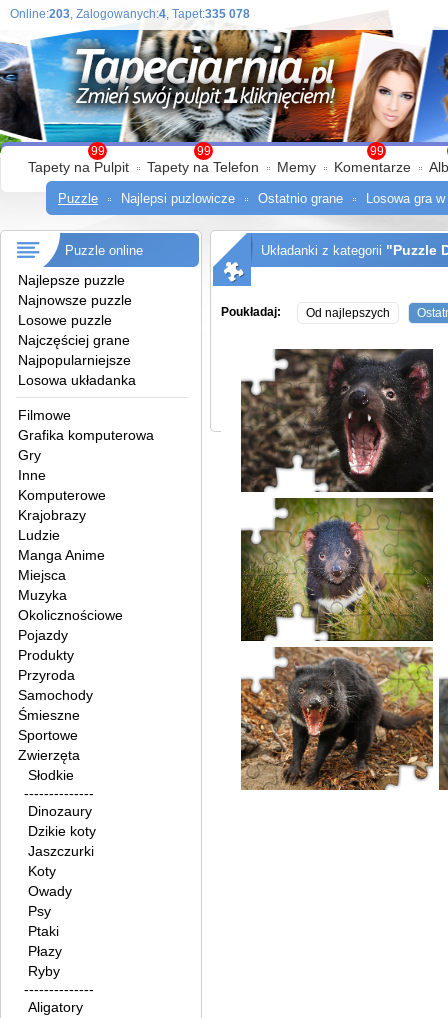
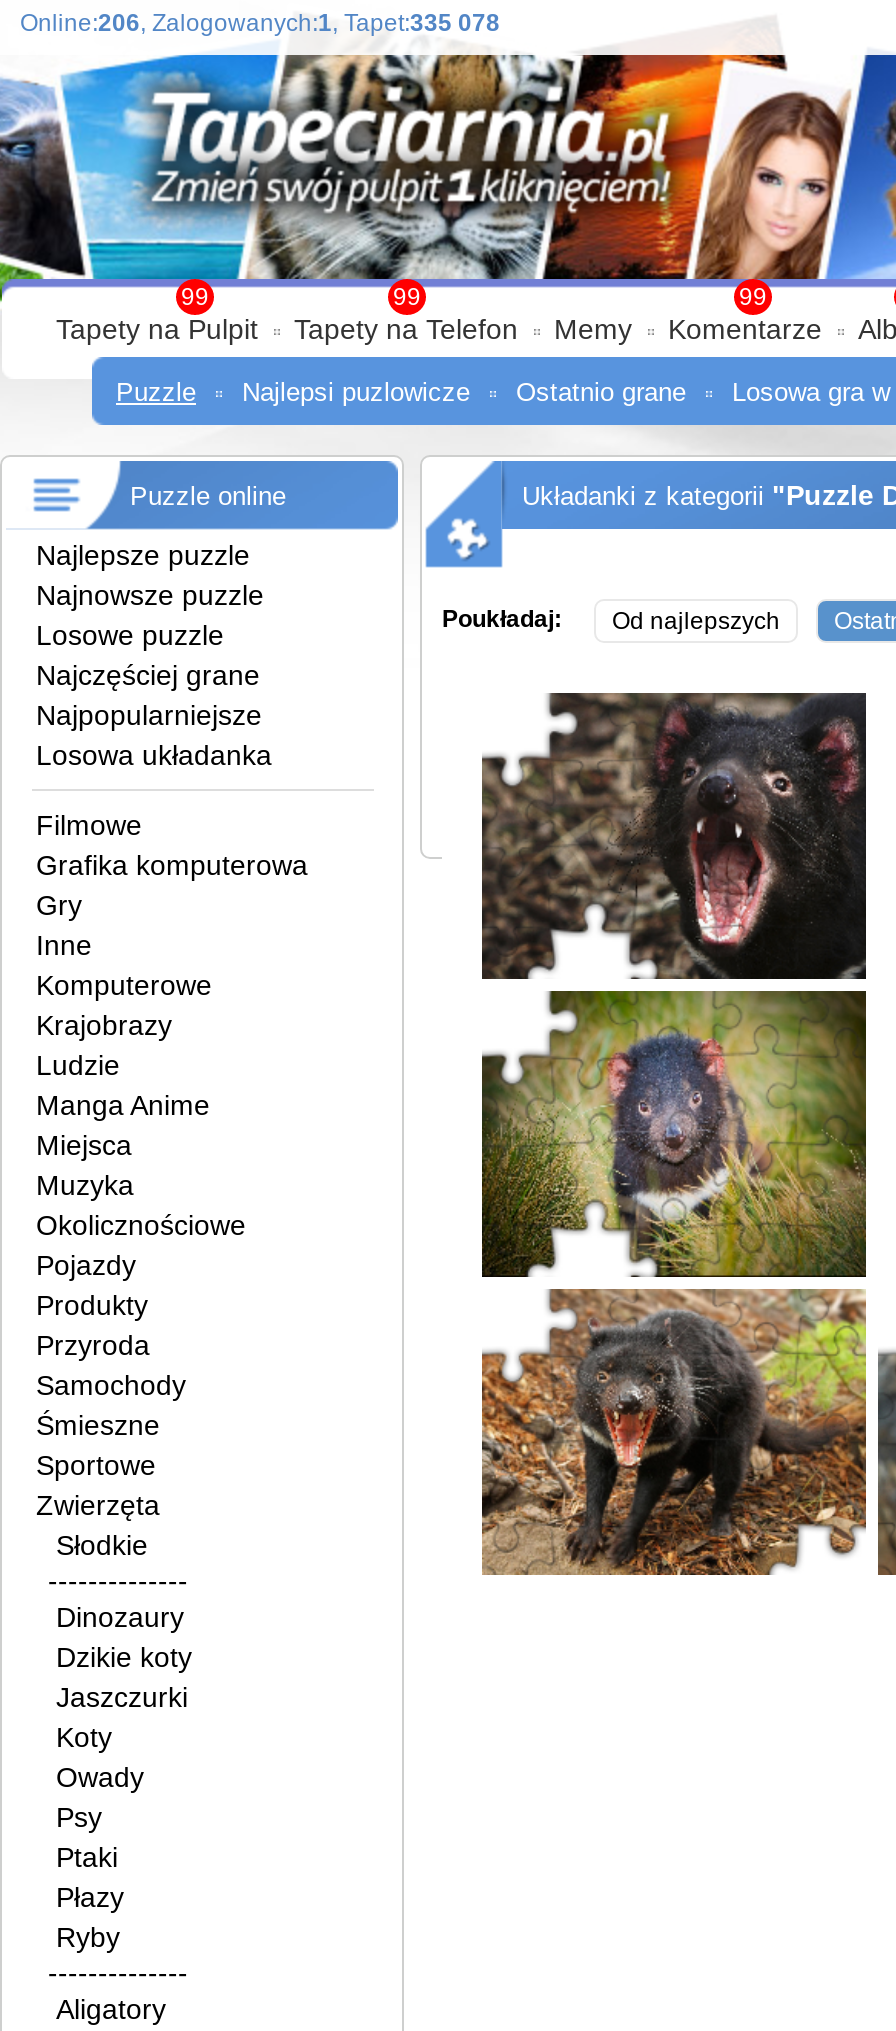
[10,7,250,21] Online:203, Zalogowanych:4, Tapet:335 078 -> [20,9,500,37] Online:206, Zalogowanych:1, Tapet:335 078

